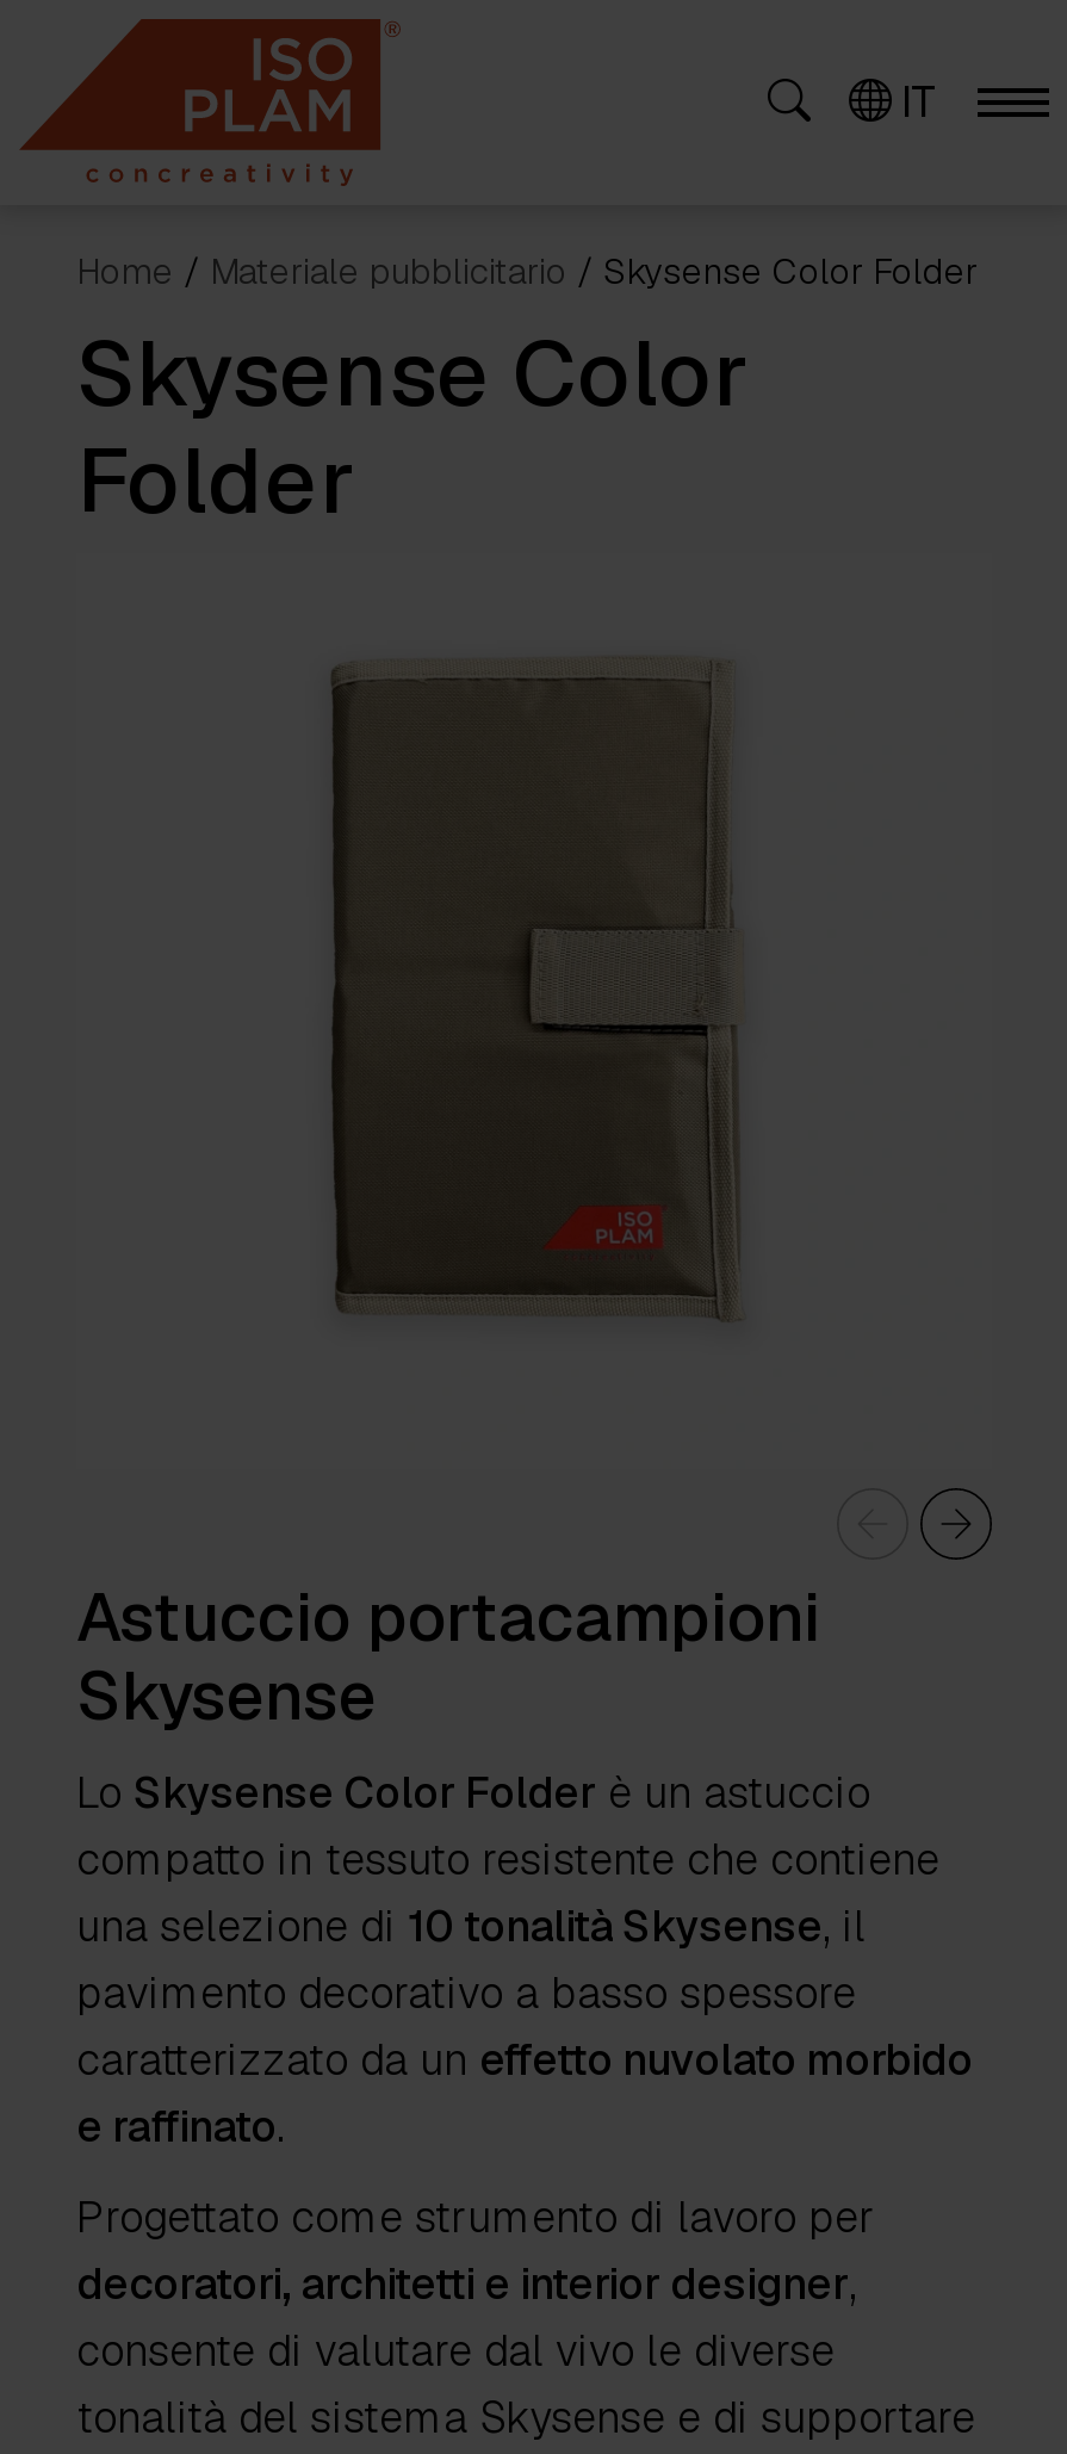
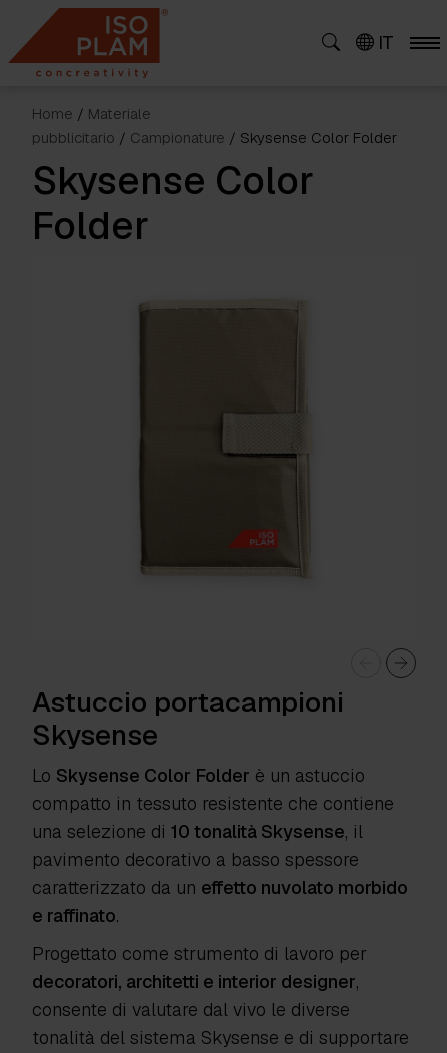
[76,248,978,293] Home / Materiale pubblicitario / Skysense Color Folder -> [32,104,397,147] Home / Materiale | pubblicitario / Campionature / Skysense Color Folder

